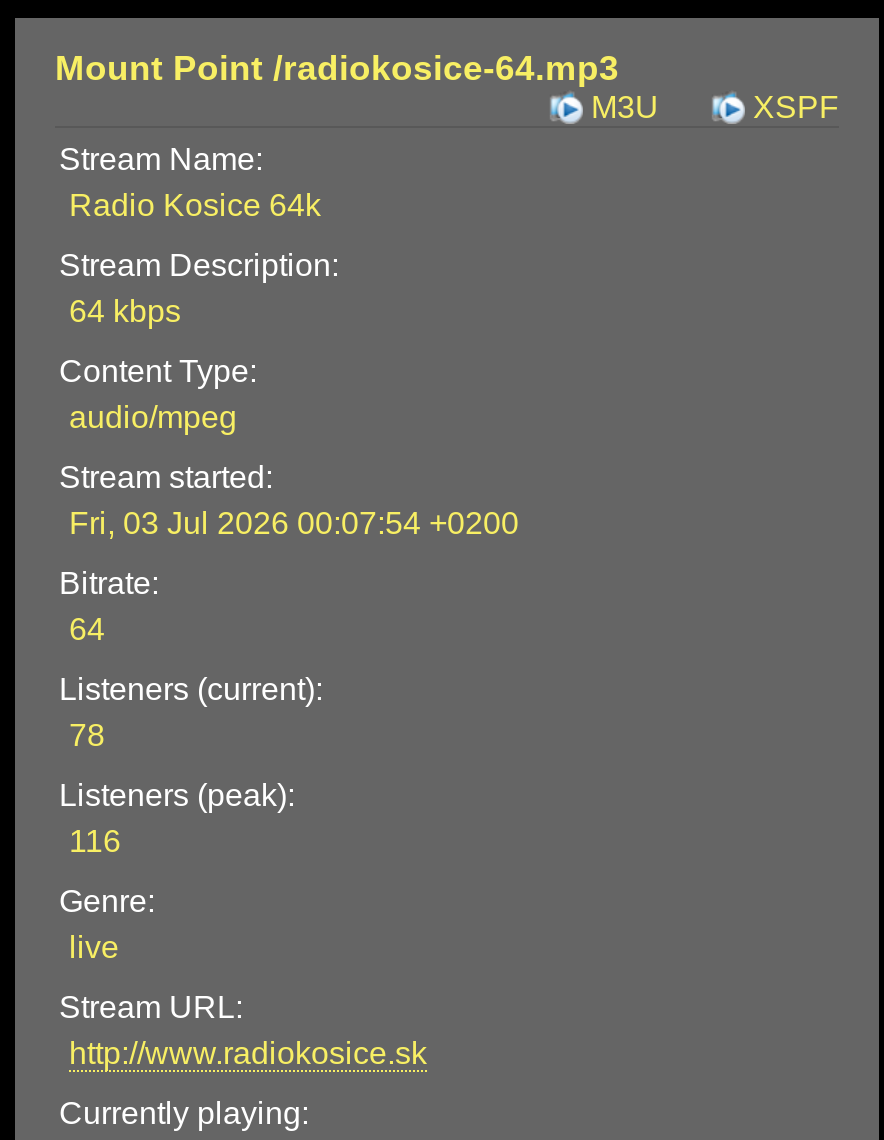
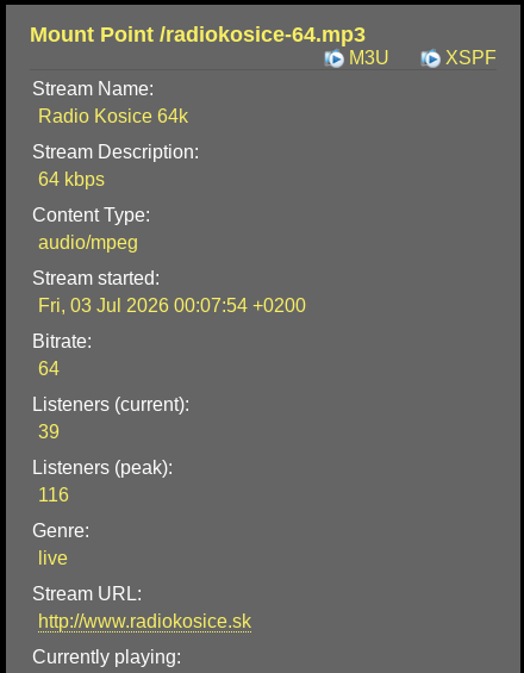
[69,718,105,752] 78 -> [38,422,60,442] 39

